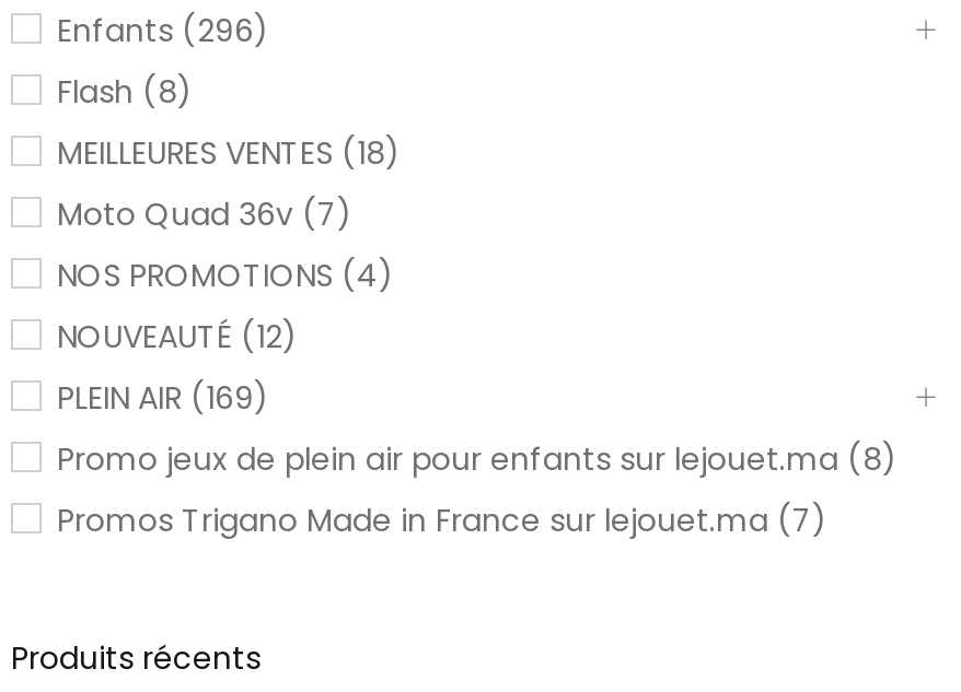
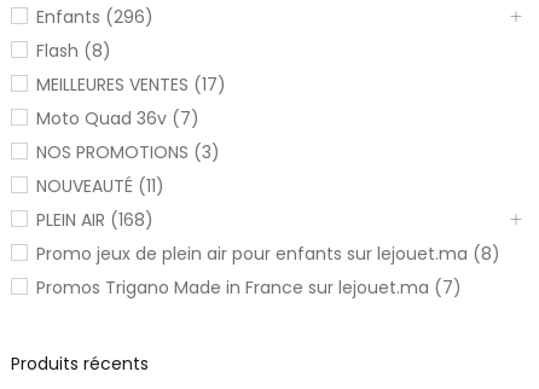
[57,132,401,175] MEILLEURES VENTES (18) -> [36,73,226,97] MEILLEURES VENTES (17)
[57,254,394,298] NOS PROMOTIONS (4) -> [36,140,220,165] NOS PROMOTIONS (3)
[57,315,298,359] NOUVEAUTÉ (12) -> [36,174,164,198] NOUVEAUTÉ (11)
[57,377,269,420] PLEIN AIR (169) -> [36,208,153,232] PLEIN AIR (168)

